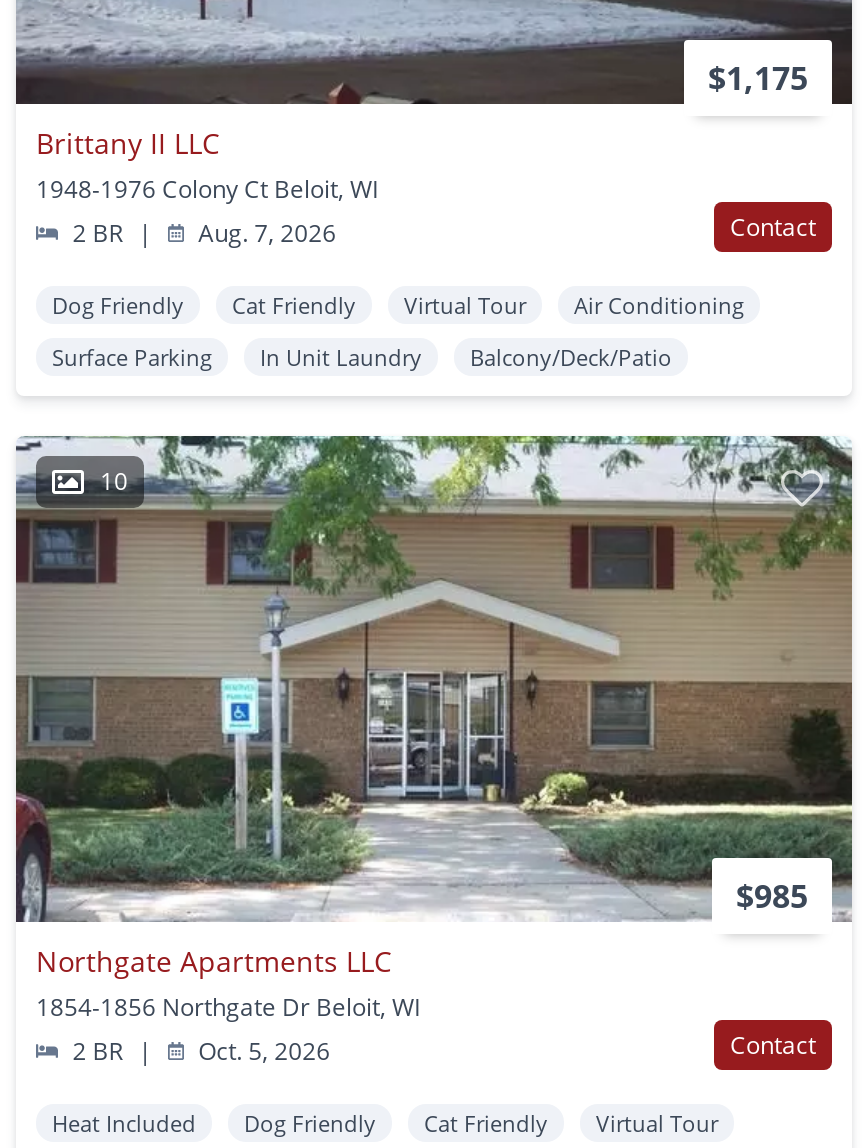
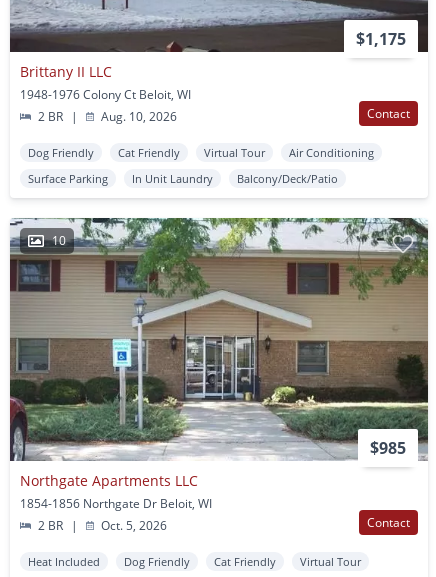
[192,215,336,249] Aug. 7, 2026 -> [98,108,177,125] Aug. 10, 2026

